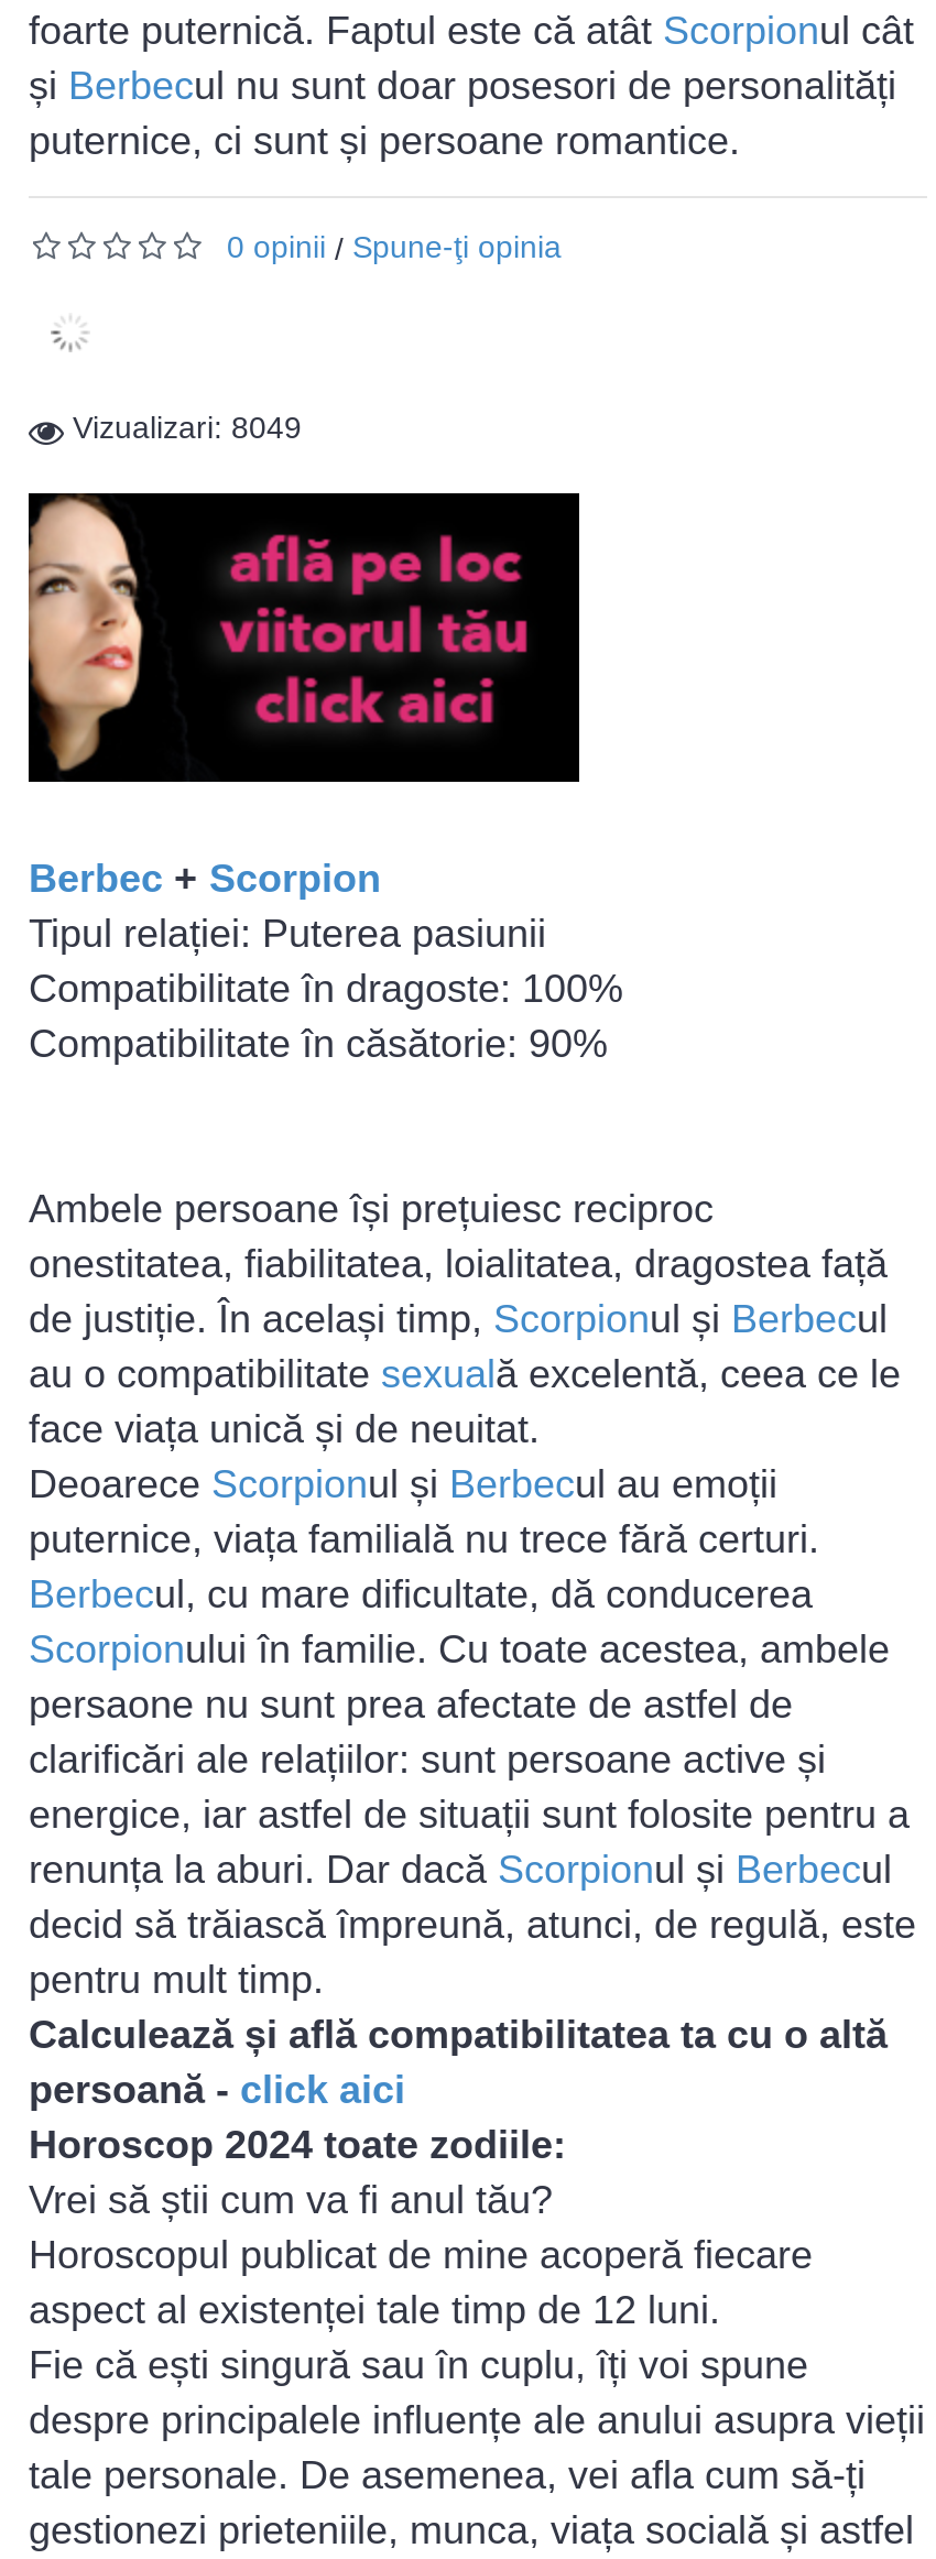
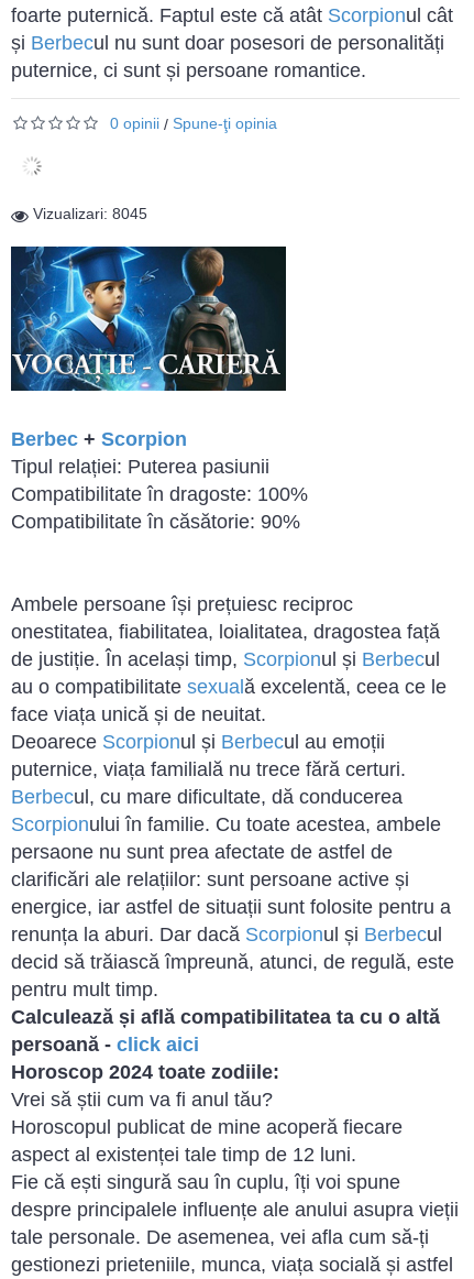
[64,410,302,446] Vizualizari: 8049 -> [29,205,147,223] Vizualizari: 8045
[26,491,575,784] [image] -> [10,245,285,392] [image]

